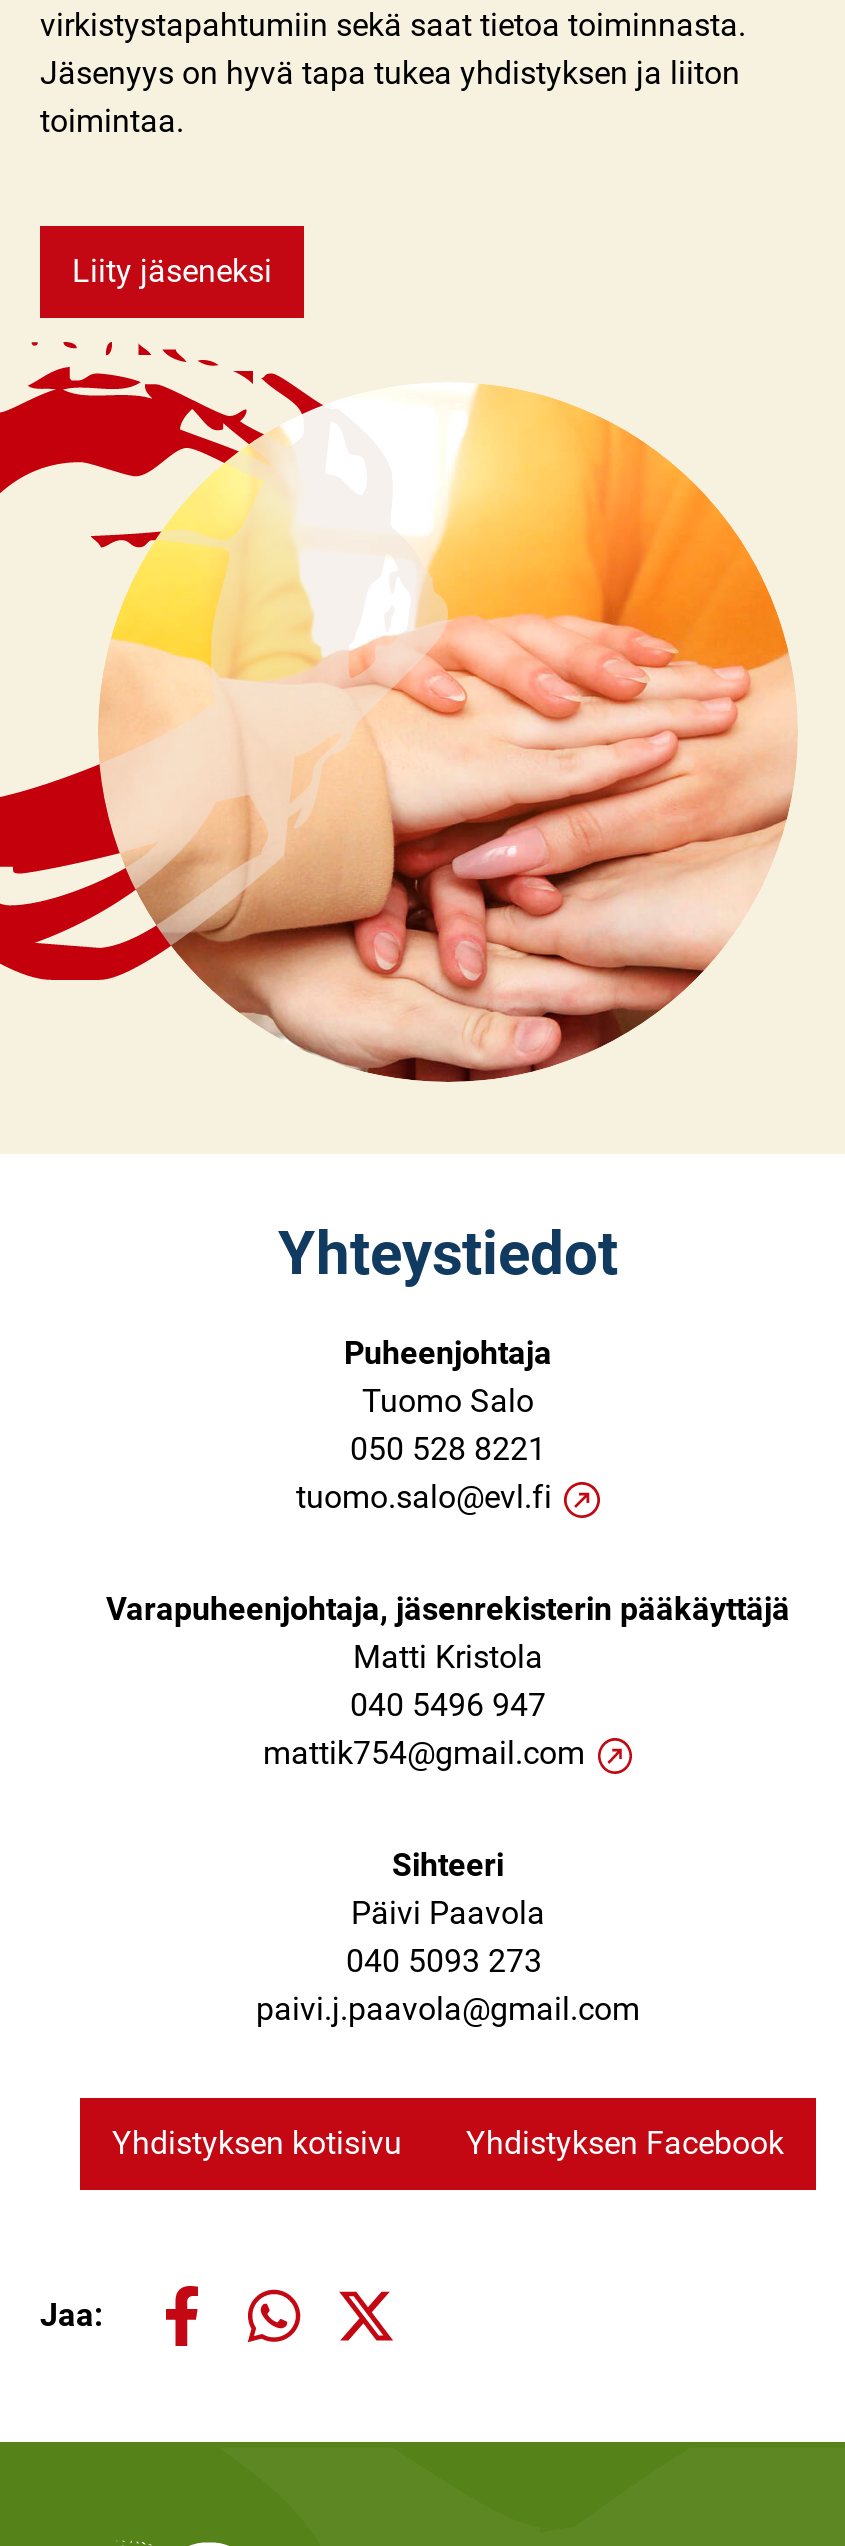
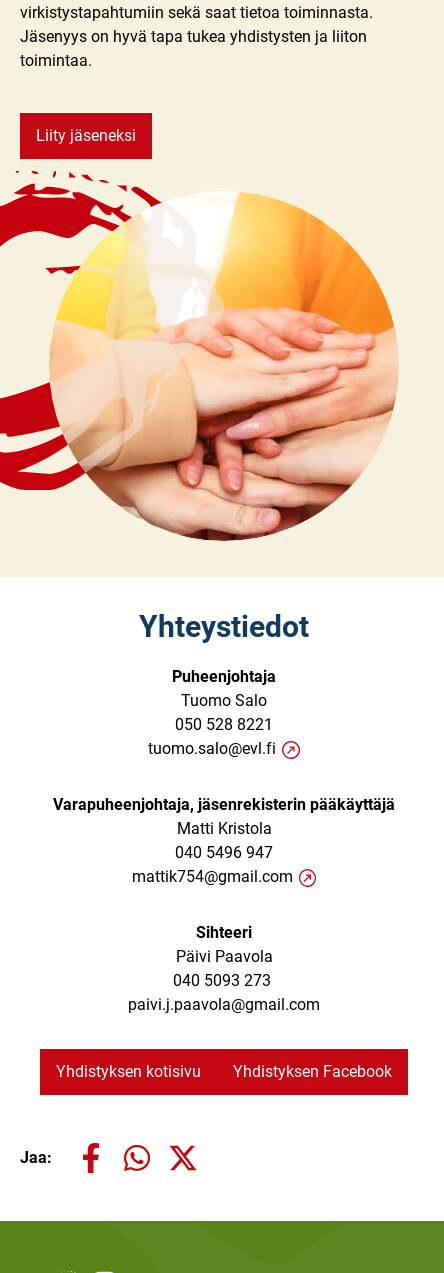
[40,54,740,92] Jäsenyys on hyvä tapa tukea yhdistyksen ja liiton -> [20,27,367,46] Jäsenyys on hyvä tapa tukea yhdistysten ja liiton

